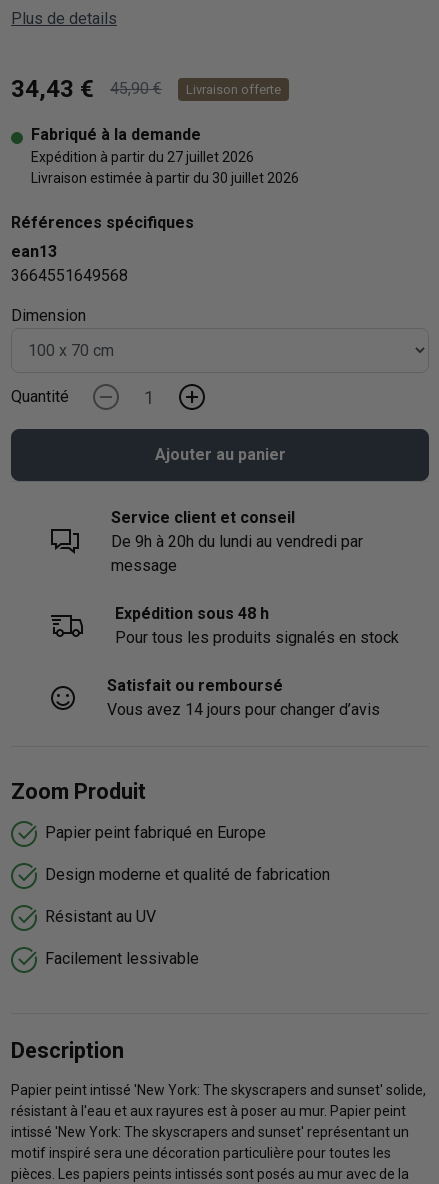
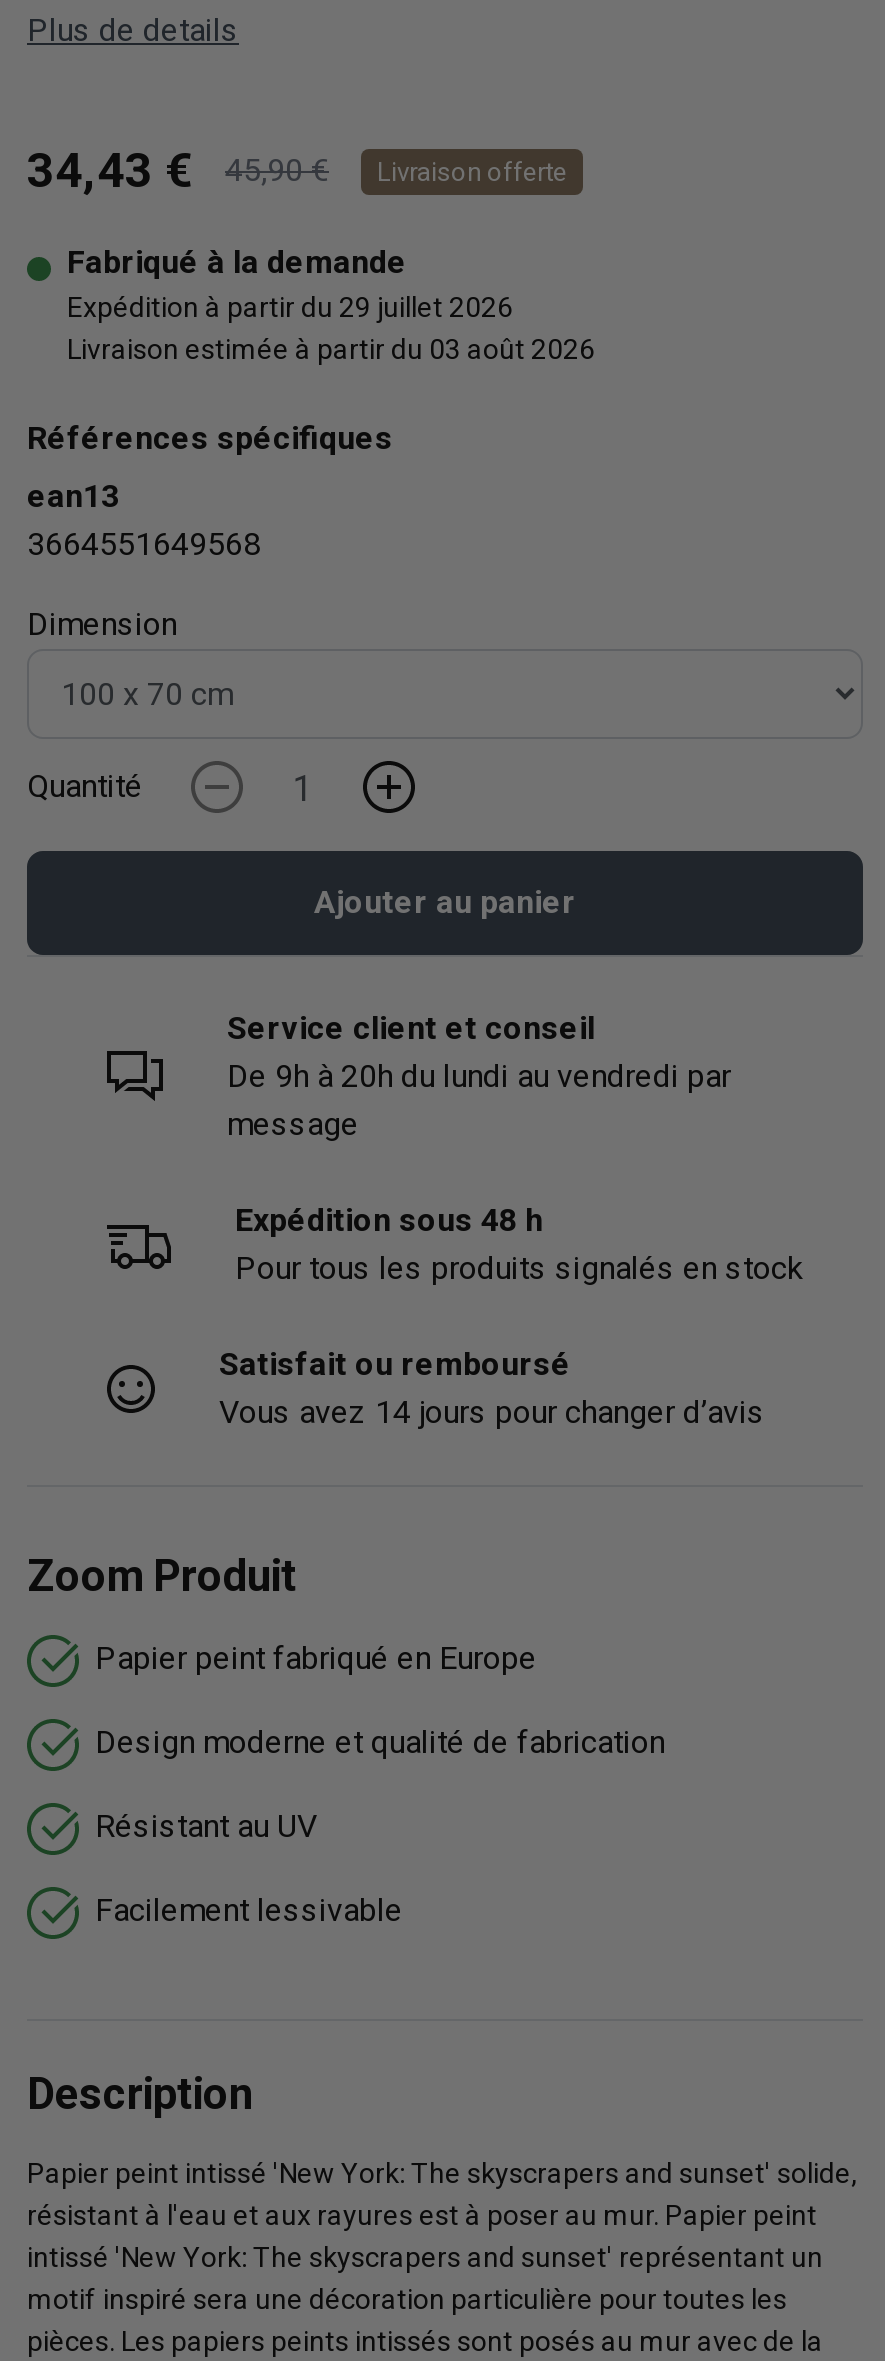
[31,149,254,165] Expédition à partir du 27 juillet 2026 -> [67,291,513,323] Expédition à partir du 29 juillet 2026
[31,170,299,186] Livraison estimée à partir du 30 juillet 2026 -> [67,333,595,365] Livraison estimée à partir du 03 août 2026

